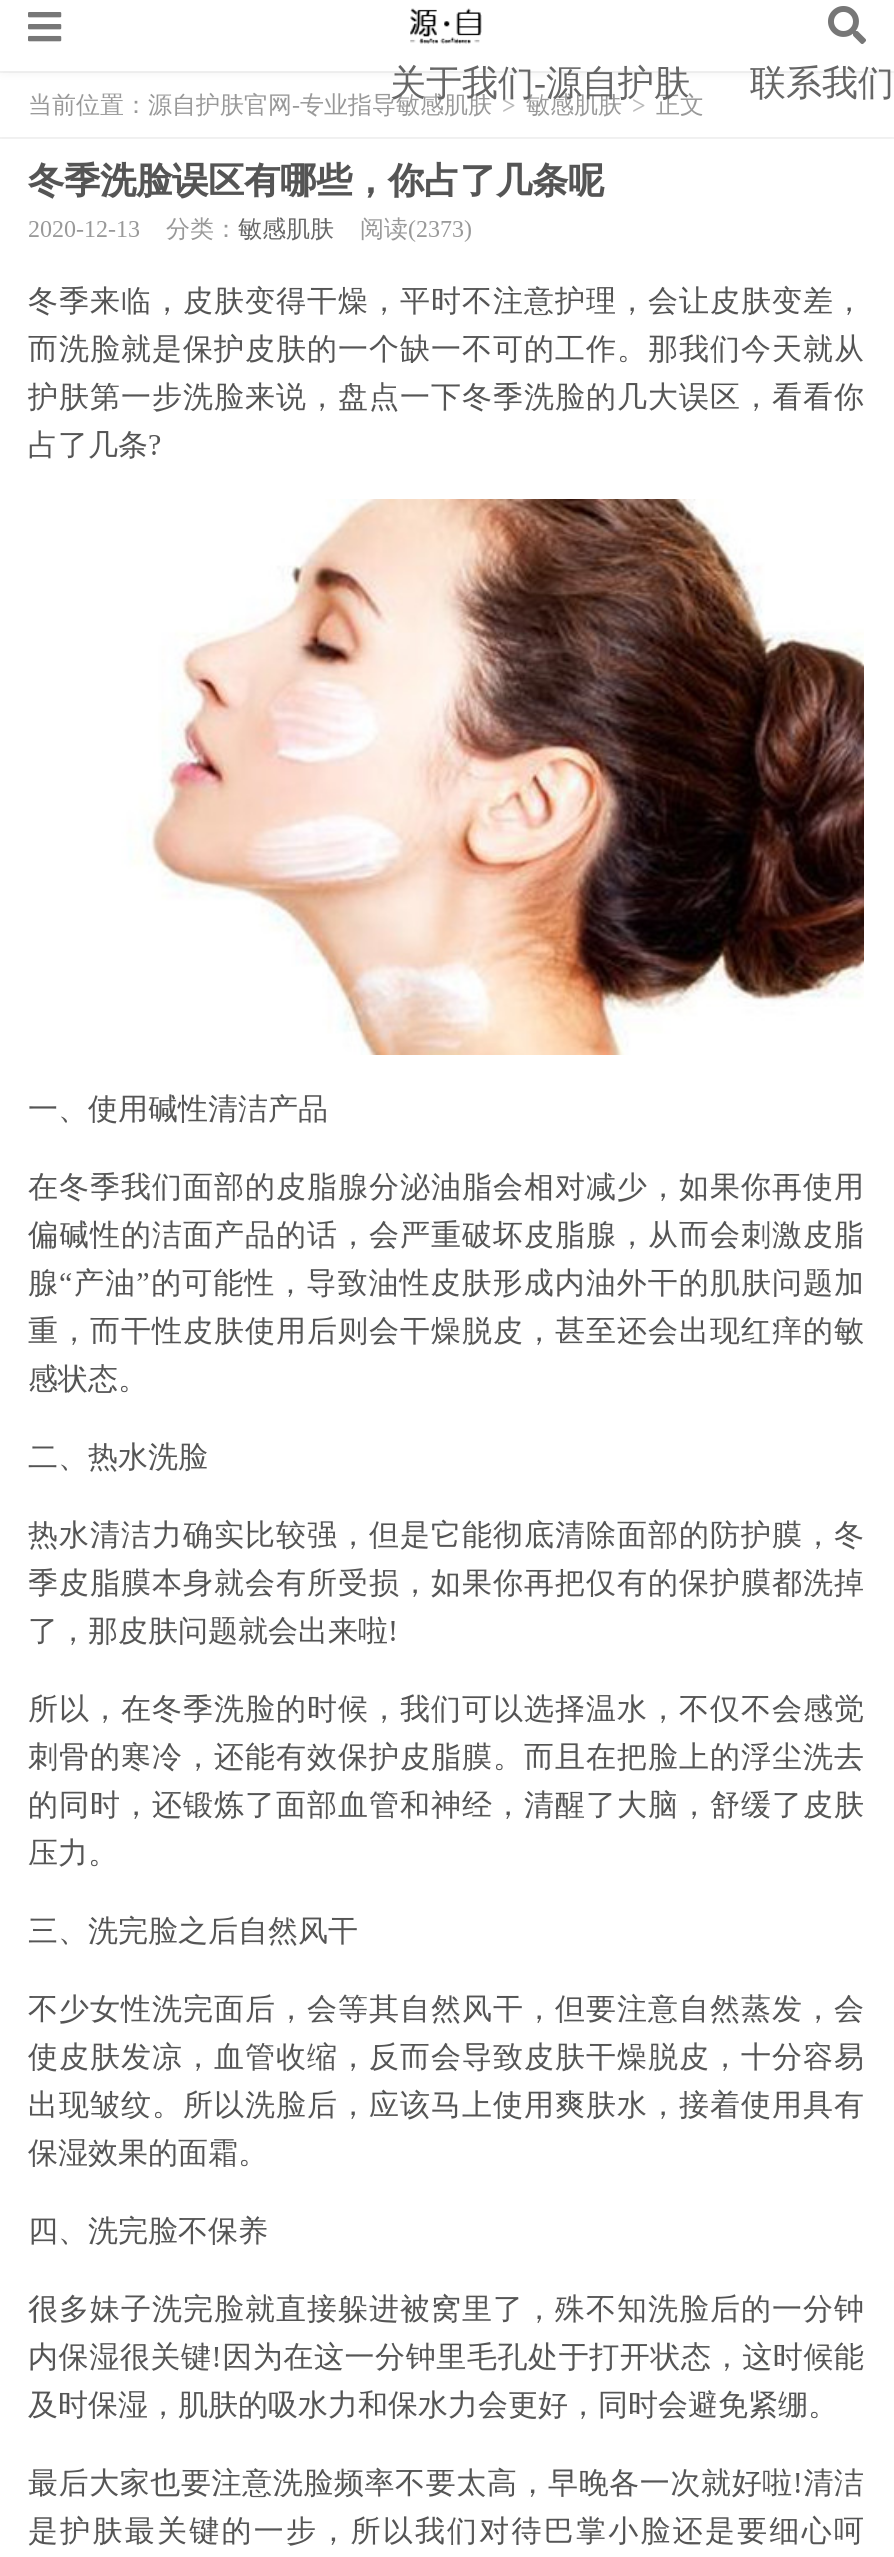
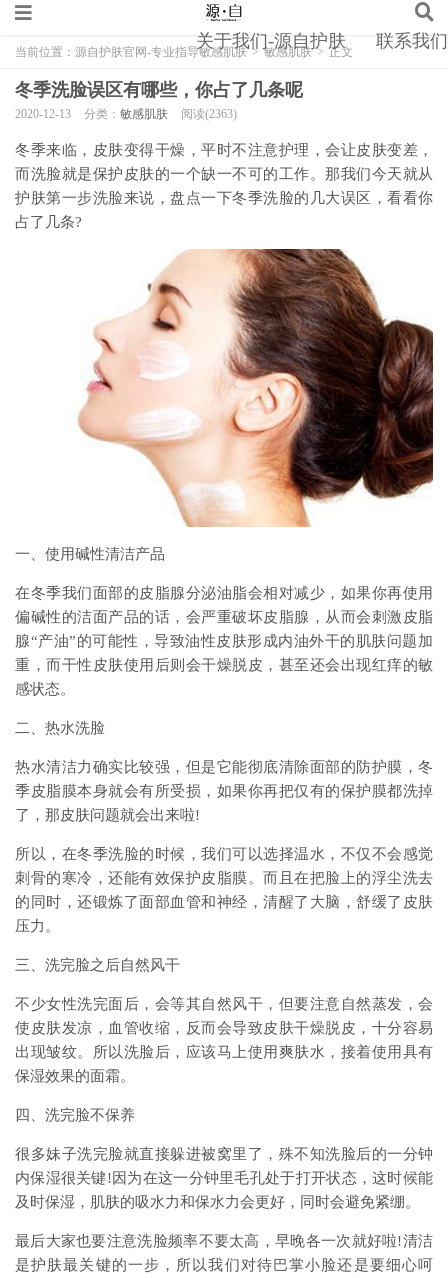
[28,215,472,243] 2020-12-13 分类：敏感肌肤 阅读(2373) -> [15,107,237,121] 2020-12-13 分类：敏感肌肤 阅读(2363)

